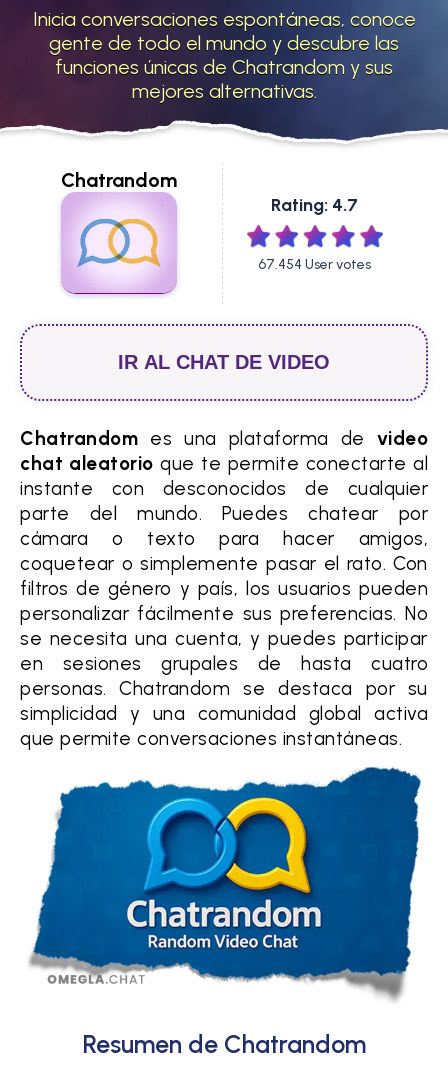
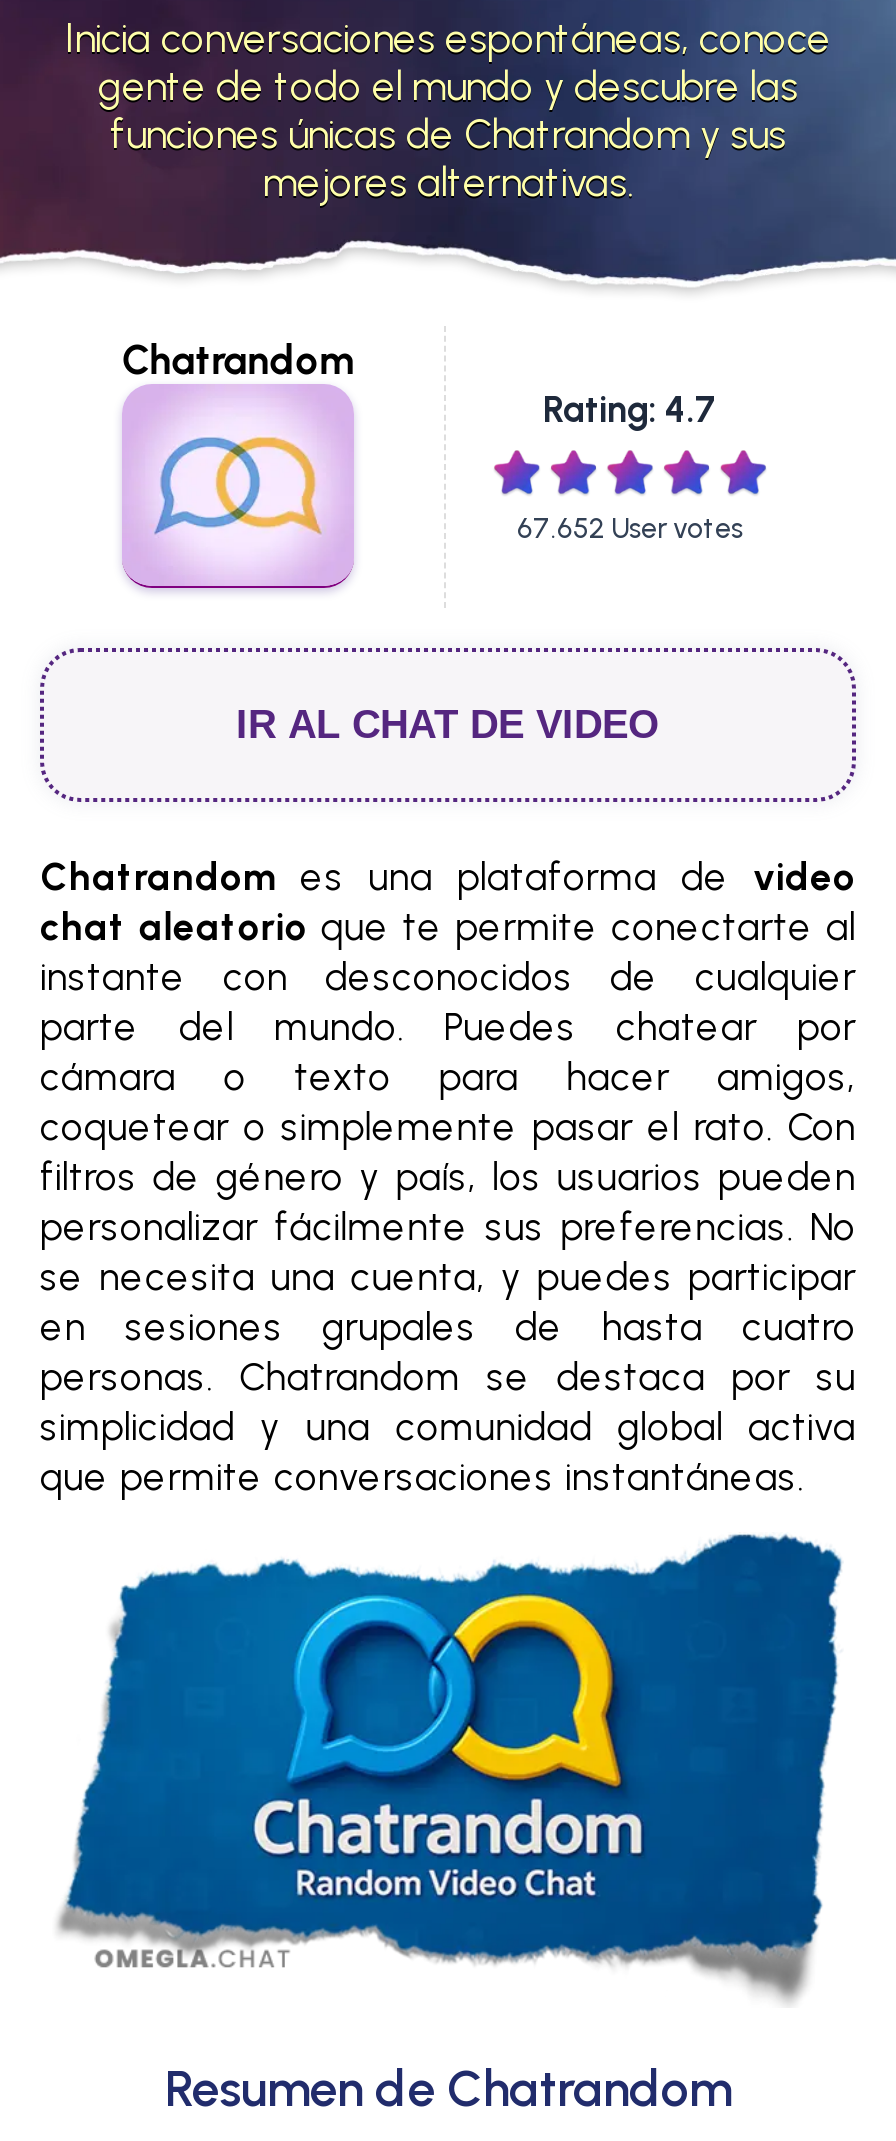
[258,256,371,273] 67.454 User votes -> [517,512,743,546] 67.652 User votes

